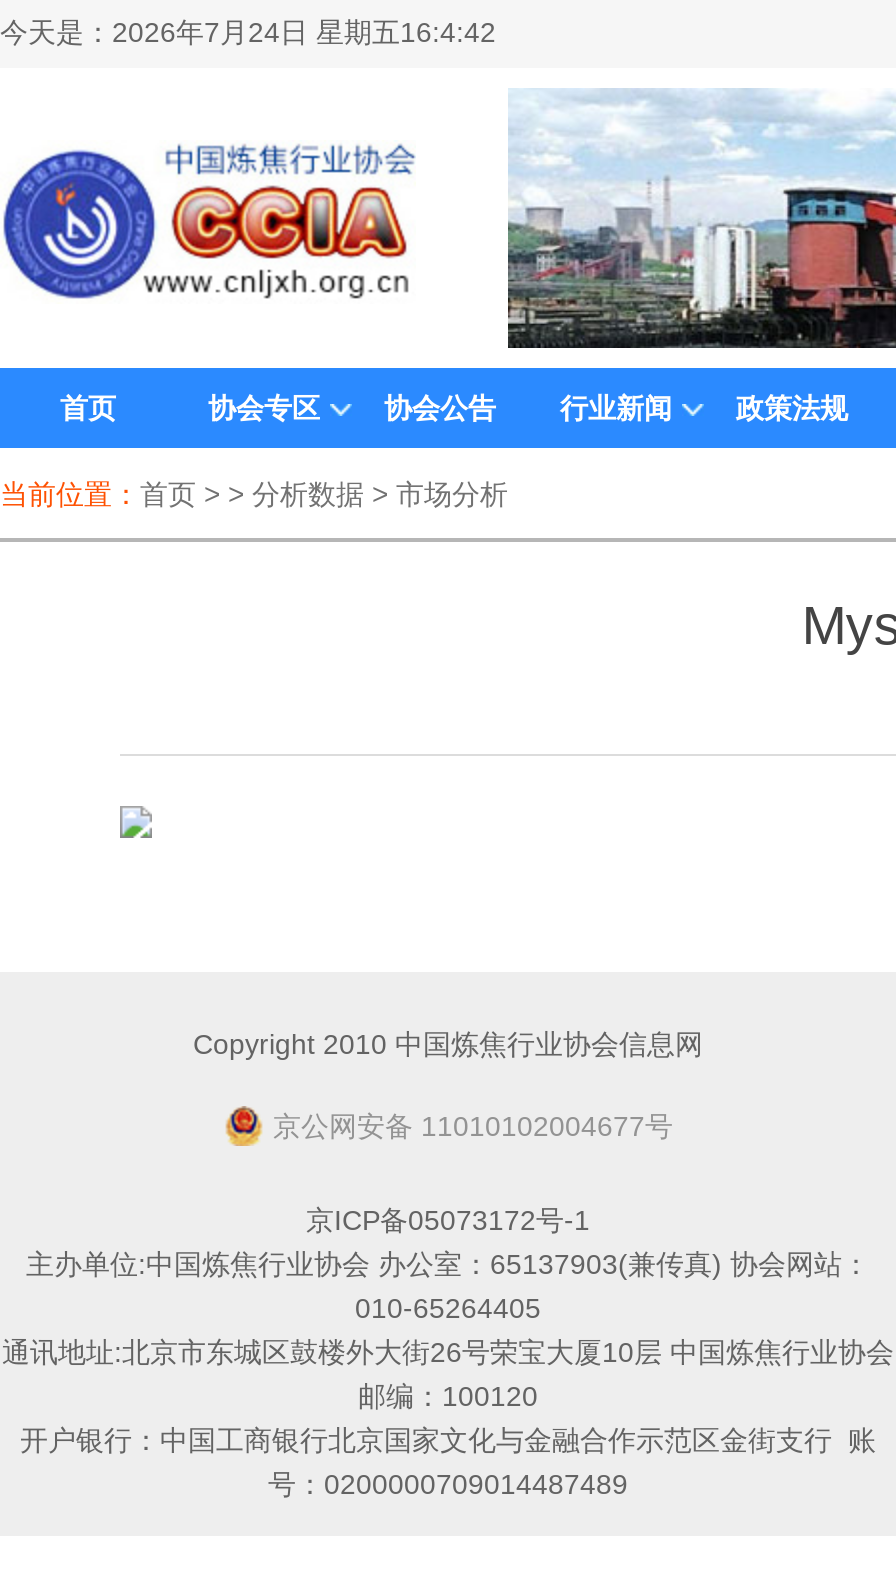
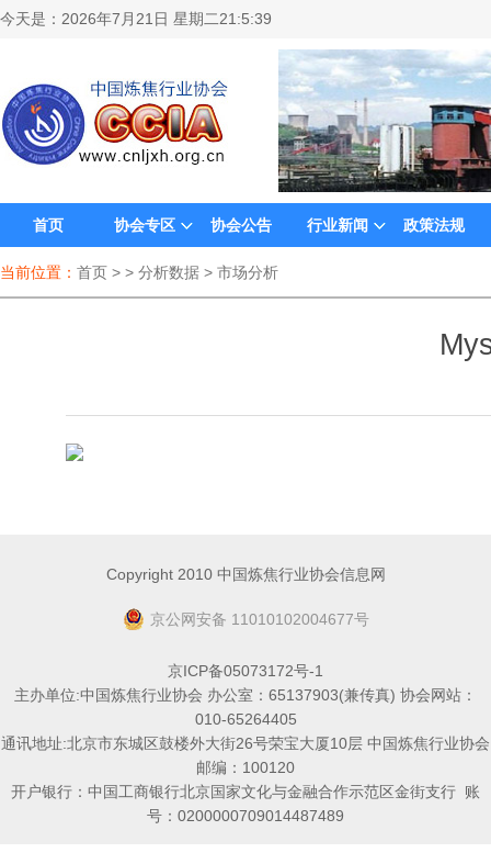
[0,16,496,48] 今天是：2026年7月24日 星期五16:4:42 -> [0,10,272,27] 今天是：2026年7月21日 星期二21:5:39

